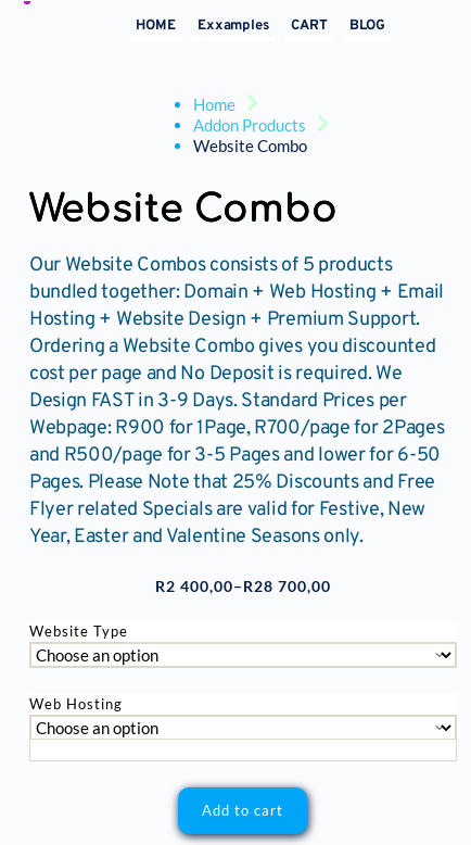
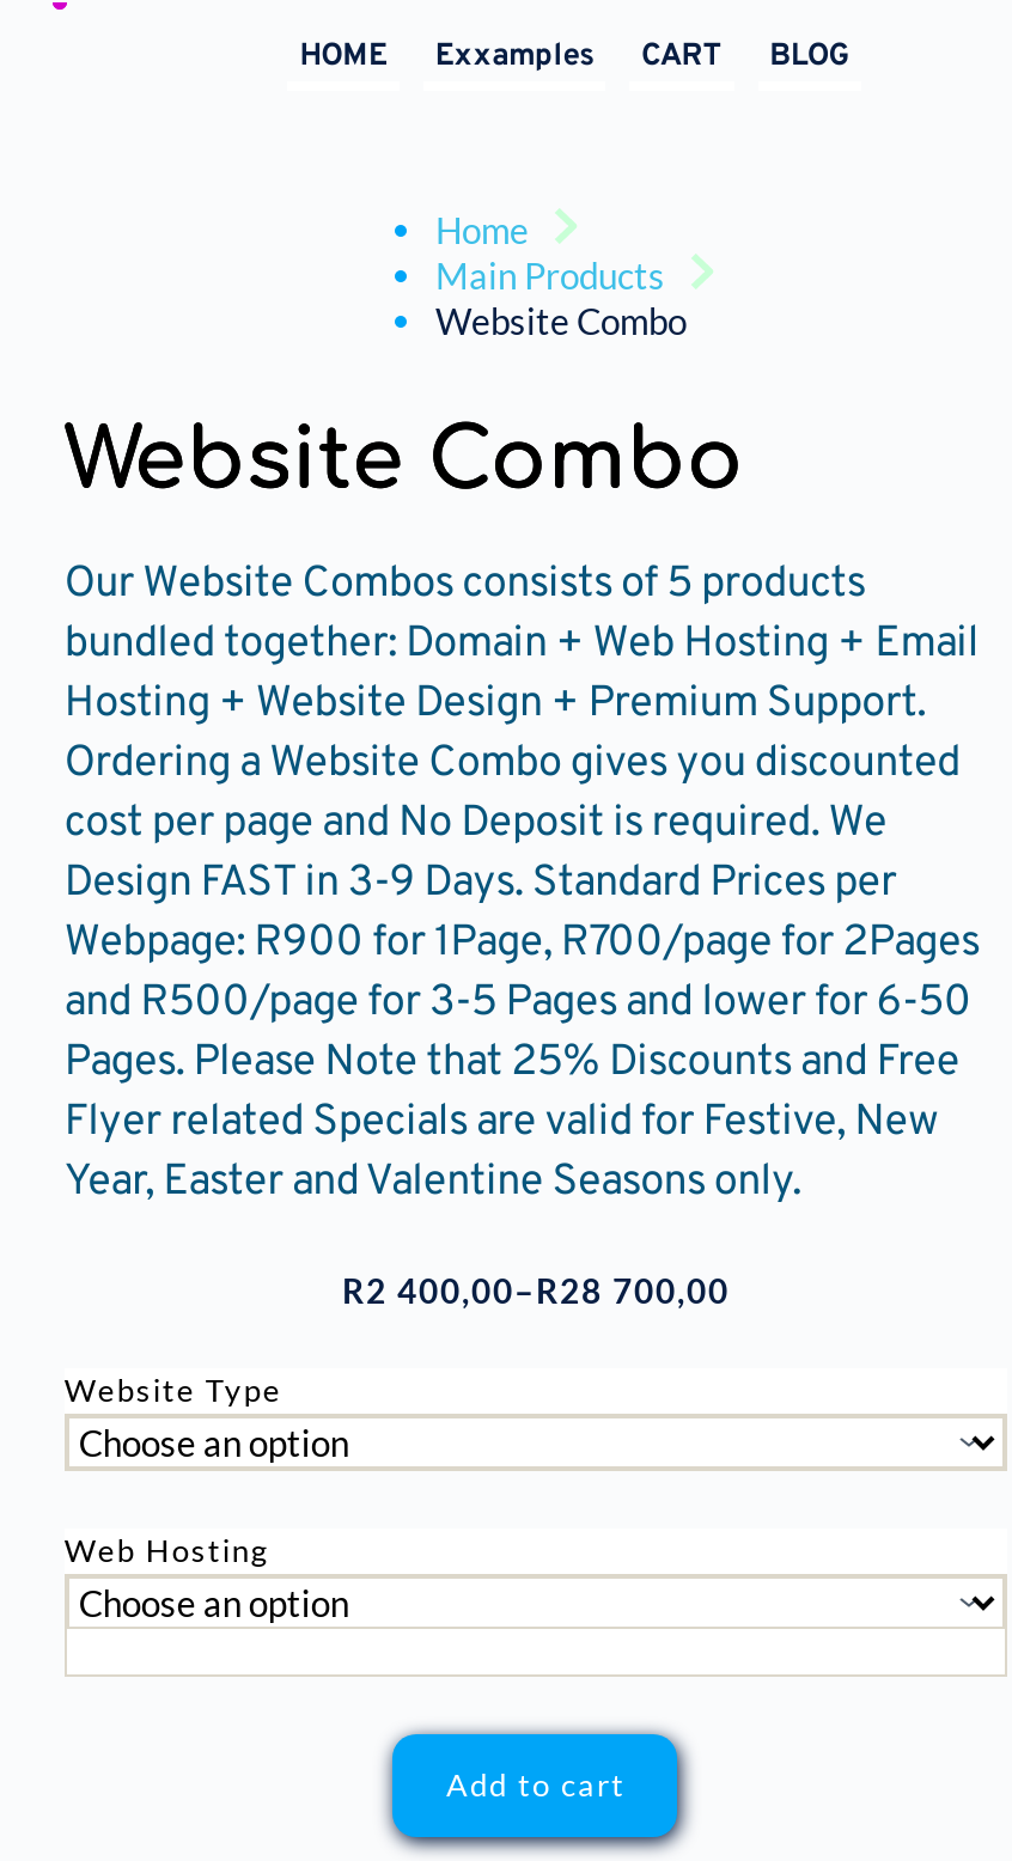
[193,115,306,135] Addon Products -> [435,254,665,297] Main Products

